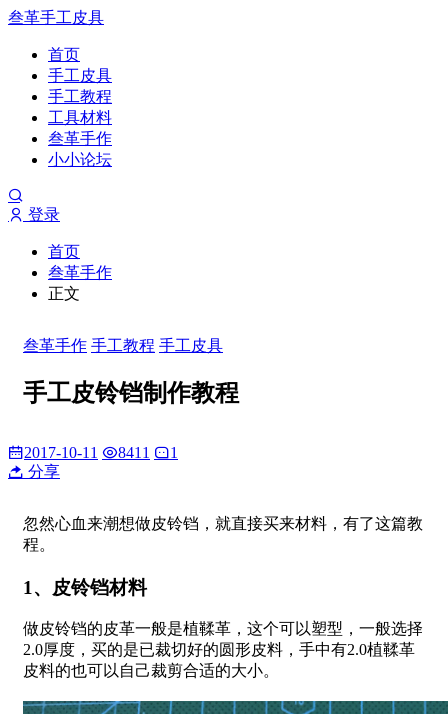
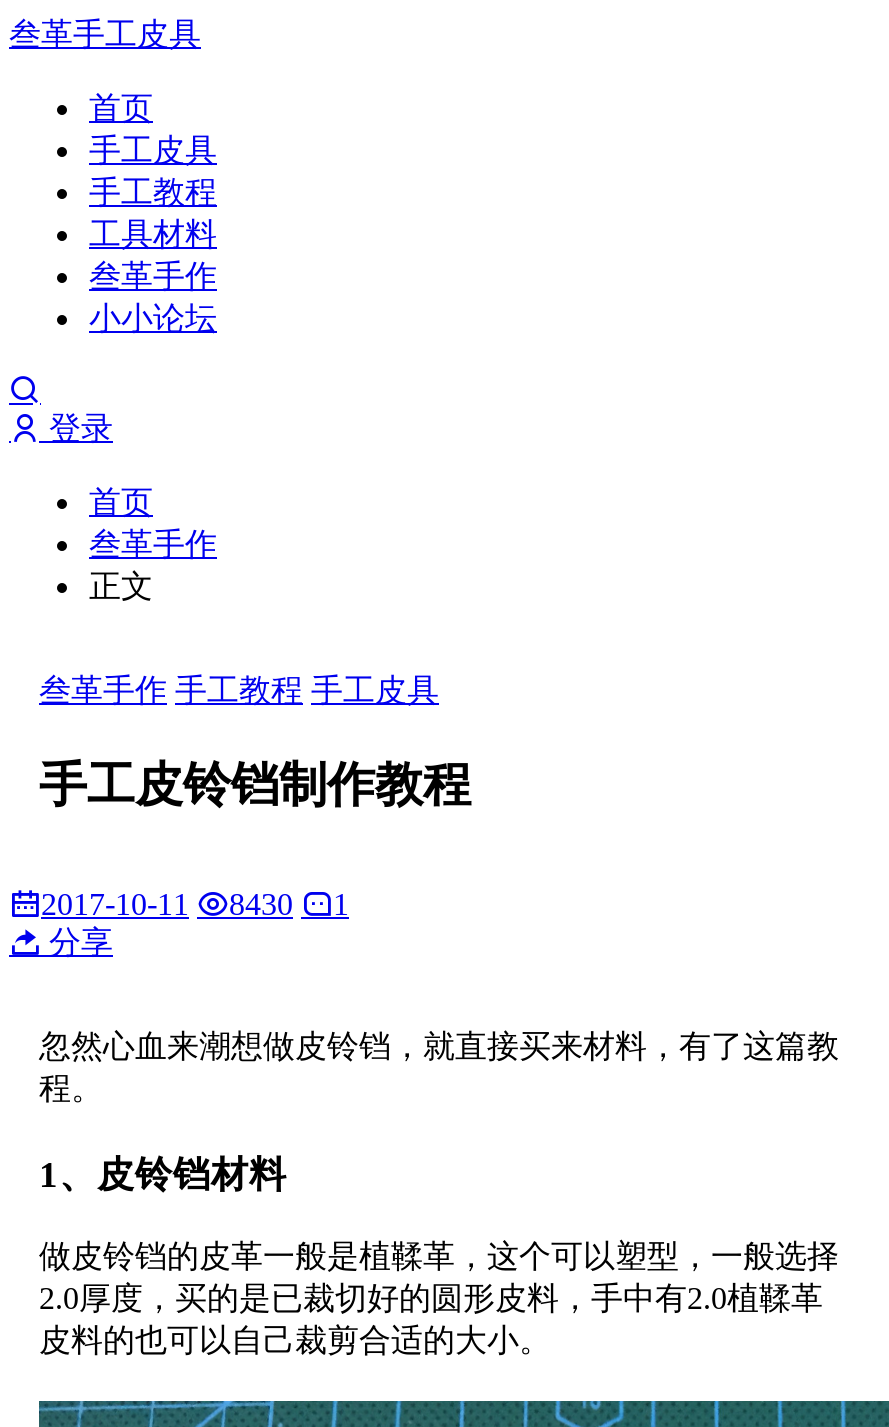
[24,444,178,461] 2017-10-11 8411 1 -> [41,887,349,921] 2017-10-11 8430 1

